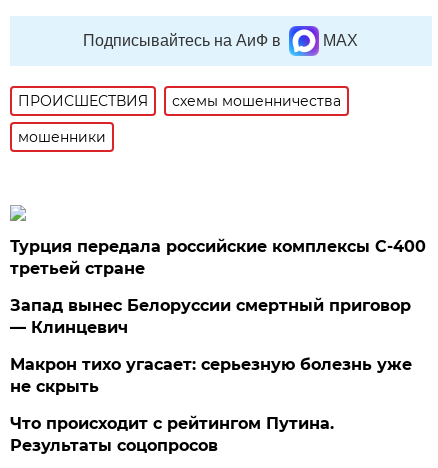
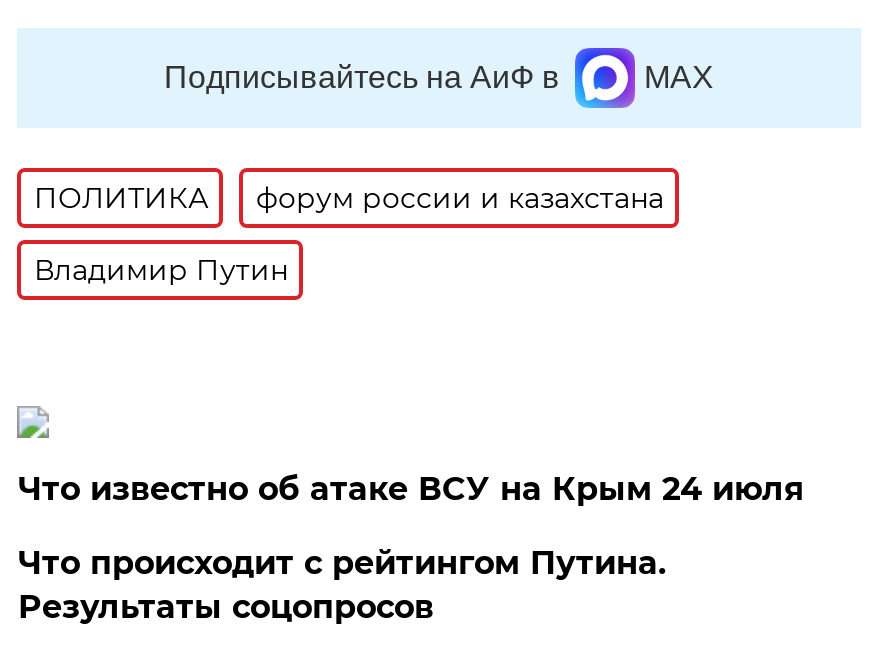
[18,92,341,146] ПРОИСШЕСТВИЯ | схемы мошенничества | мошенники -> [34,180,664,288] ПОЛИТИКА | форум россии и казахстана | Владимир Путин
[10,237,426,396] Турция передала российские комплексы С-400 | третьей стране | Запад вынес Белоруссии смертный приговор | — Клинцевич | Макрон тихо угасает: серьезную болезнь уже | не скрыть -> [18,470,804,508] Что известно об атаке ВСУ на Крым 24 июля

